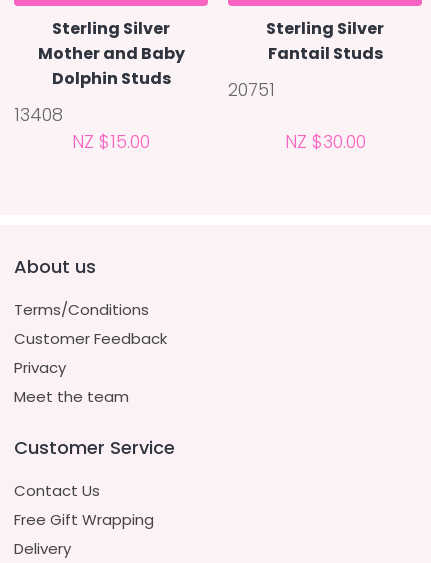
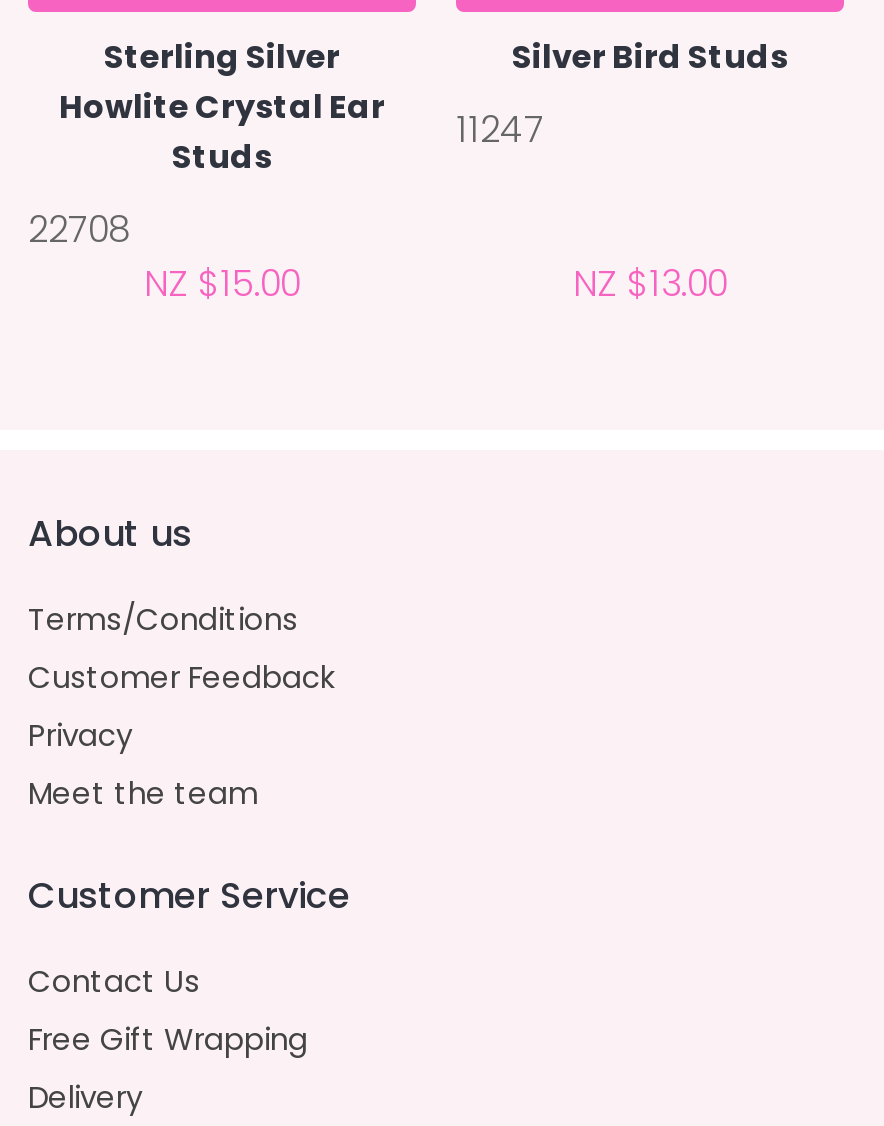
[266,17,384,65] Sterling Silver | Fantail Studs -> [512,35,788,81] Silver Bird Studs
[37,42,184,90] Mother and Baby | Dolphin Studs -> [59,85,385,181] Howlite Crystal Ear | Studs
[228,77,275,102] 20751 -> [456,105,544,155] 11247
[14,102,63,127] 13408 -> [28,205,130,255] 22708
[284,129,365,154] NZ $30.00 -> [573,259,727,309] NZ $13.00

